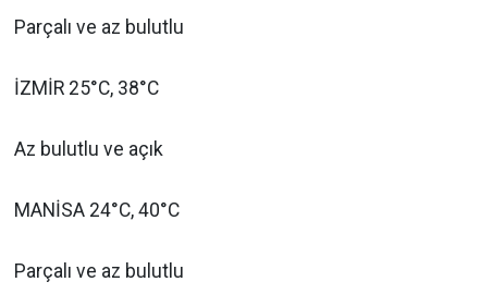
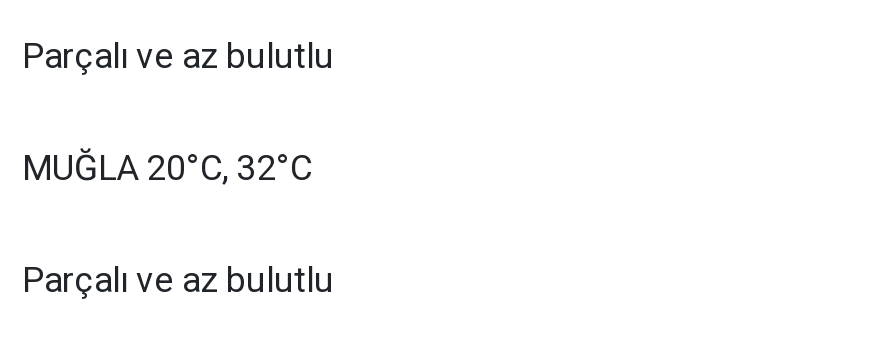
[14,77,180,221] İZMİR 25°C, 38°C | Az bulutlu ve açık | MANİSA 24°C, 40°C -> [22,148,312,188] MUĞLA 20°C, 32°C

